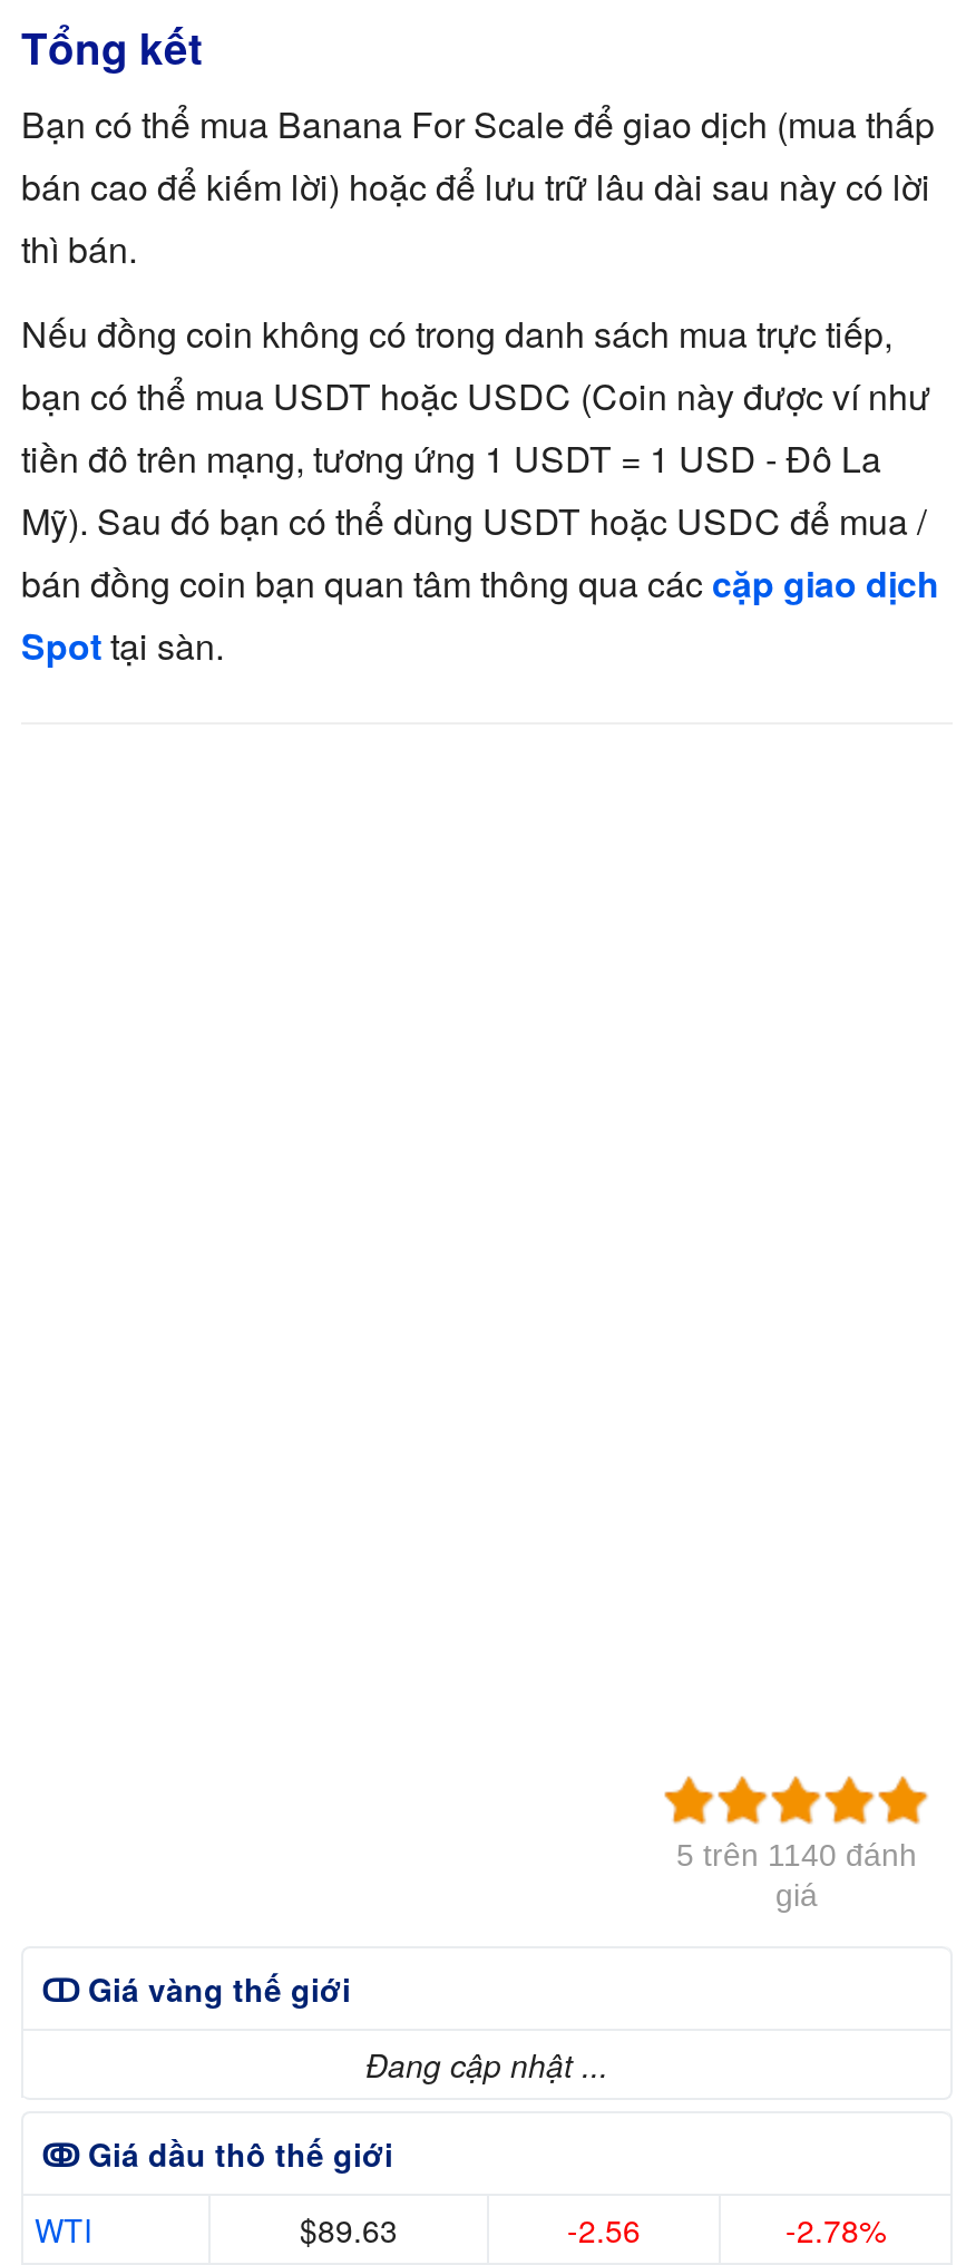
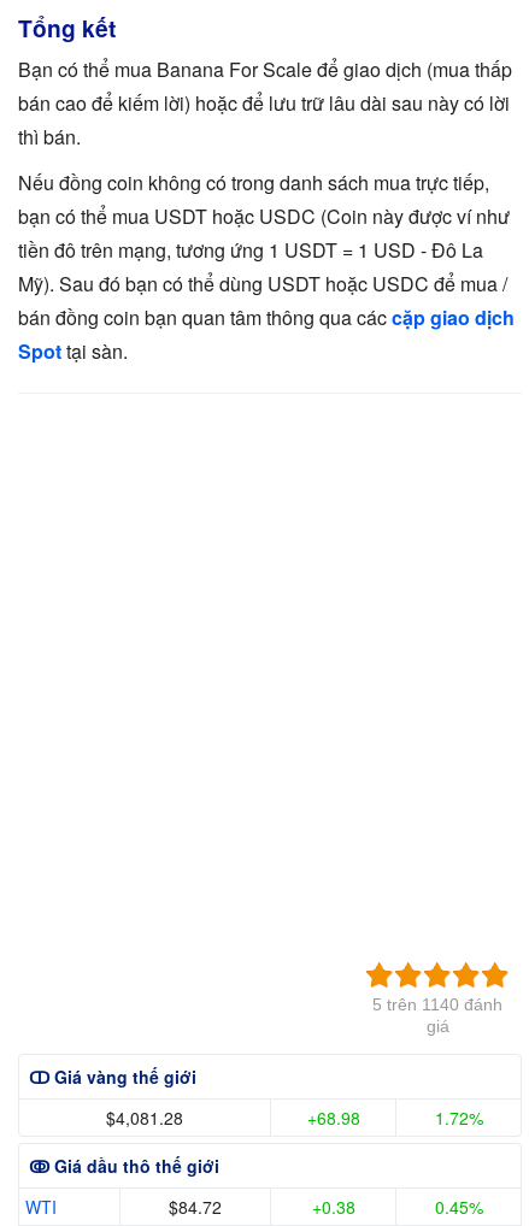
[365,2042,608,2086] Đang cập nhật ... -> [106,1105,483,1130] $4,081.28 | +68.98 | 1.72%
[300,2207,398,2251] $89.63 -> [169,1195,222,1219] $84.72
[567,2207,641,2251] -2.56 -> [311,1195,355,1219] +0.38
[786,2207,886,2251] -2.78% -> [434,1195,483,1219] 0.45%

